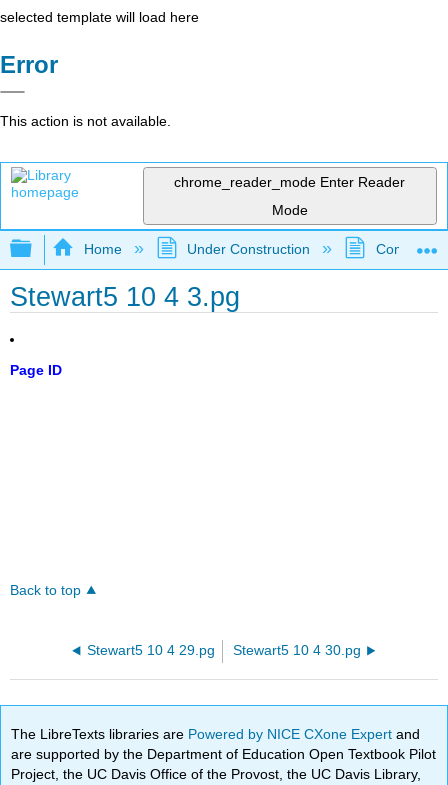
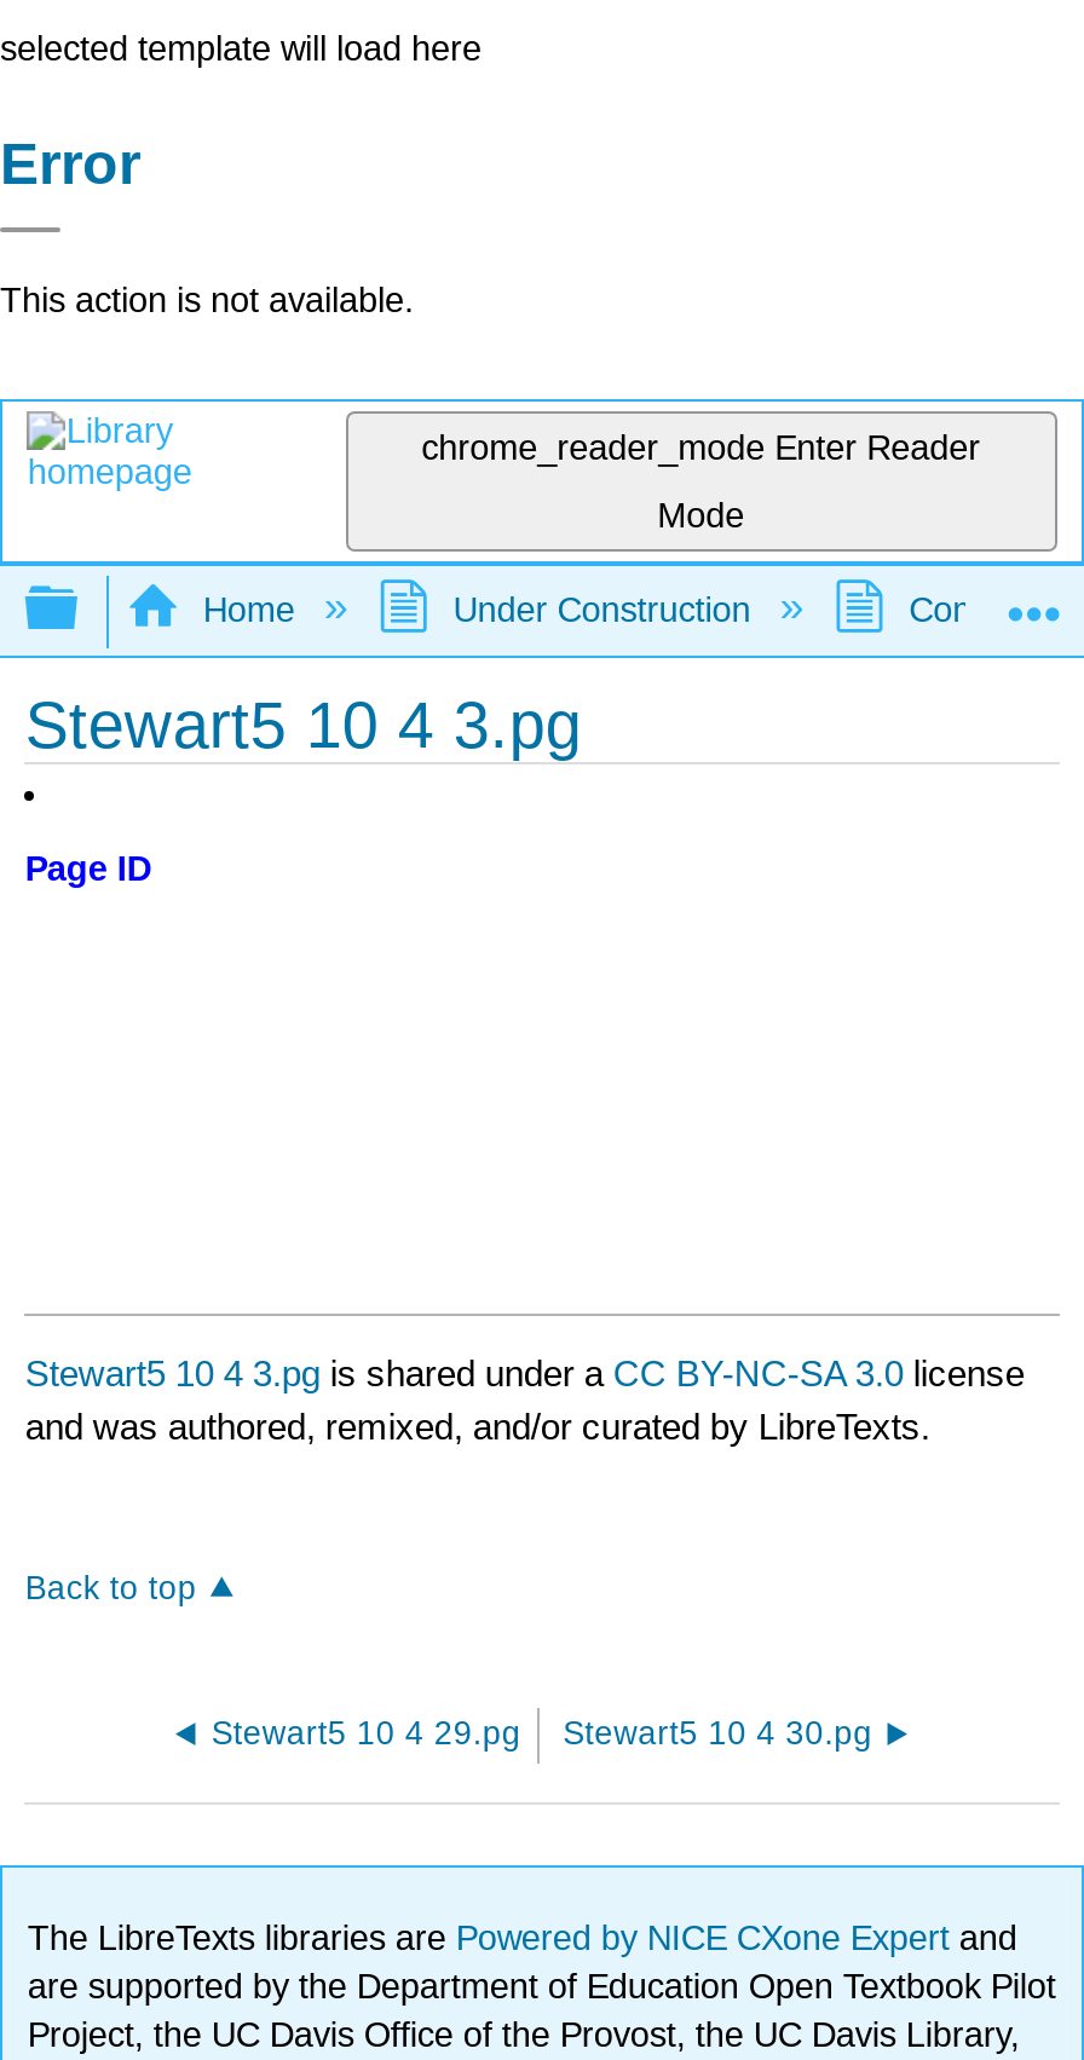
none -> [25,1354,1024,1448] Stewart5 10 4 3.pg is shared under a CC BY-NC-SA 3.0 license | and was authored, remixed, and/or curated by LibreTexts.

